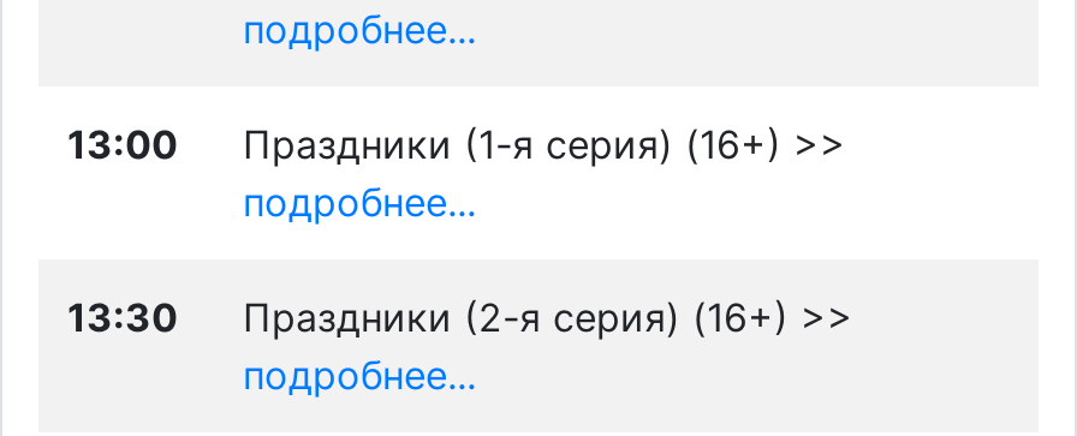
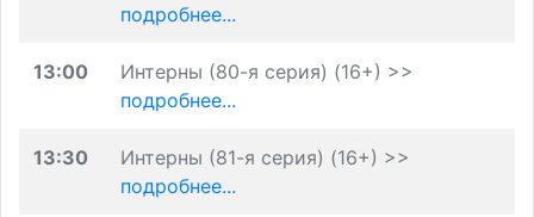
[243,120,846,168] Праздники (1-я серия) (16+) >> -> [120,60,414,84] Интерны (80-я серия) (16+) >>
[243,293,853,341] Праздники (2-я серия) (16+) >> -> [120,146,410,169] Интерны (81-я серия) (16+) >>

